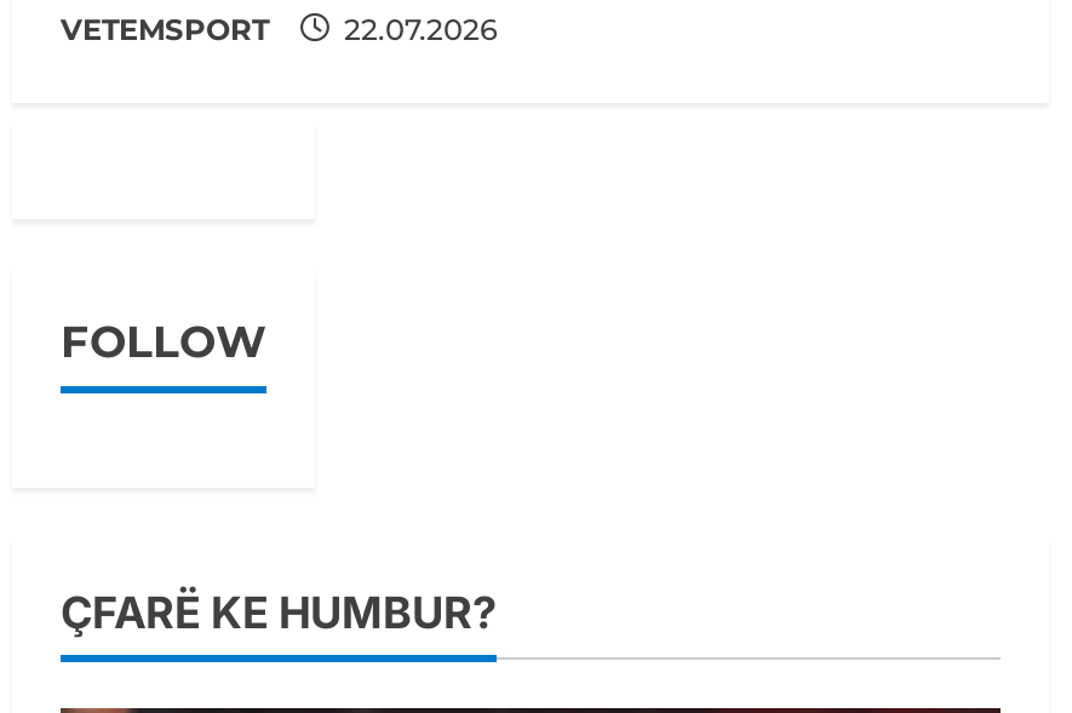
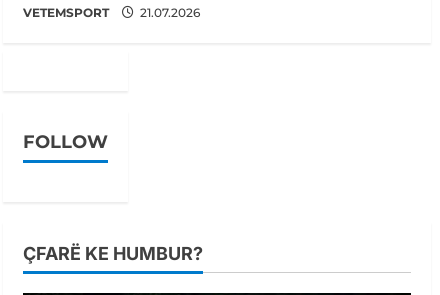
[61,10,497,46] VETEMSPORT 22.07.2026 -> [23,5,200,20] VETEMSPORT 21.07.2026

